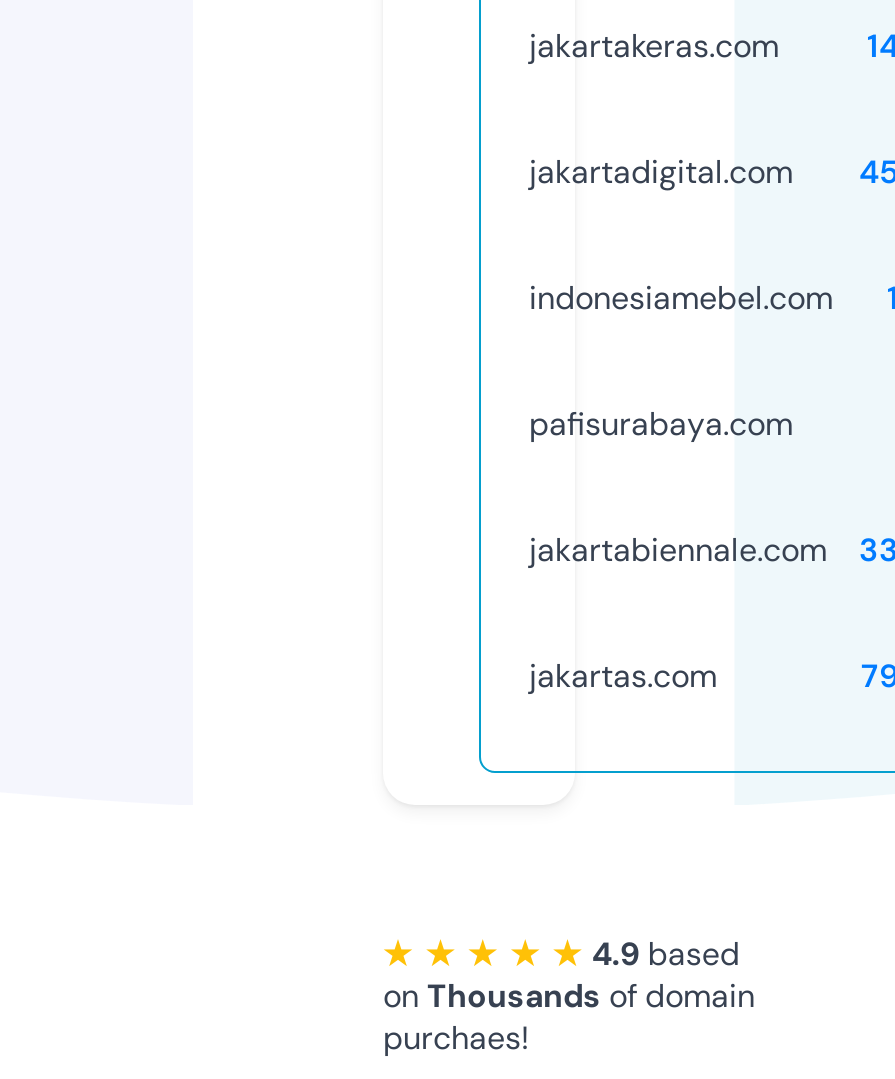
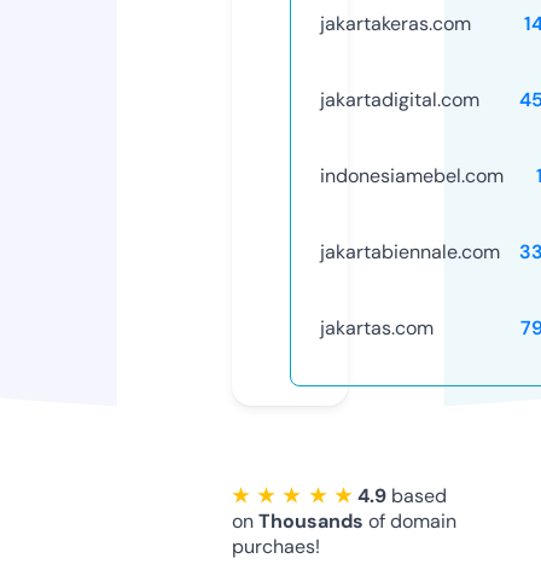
[529,403,793,445] pafisurabaya.com -> none

